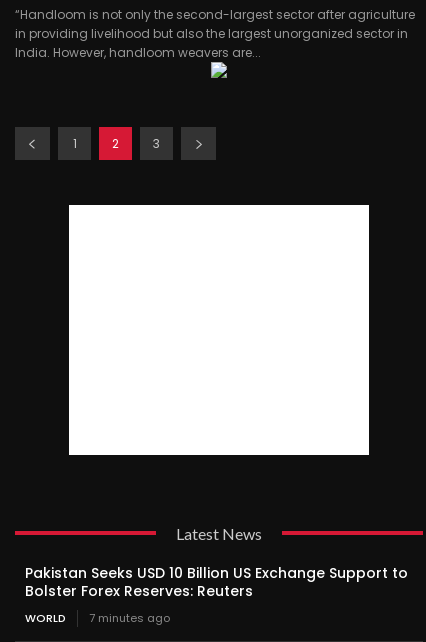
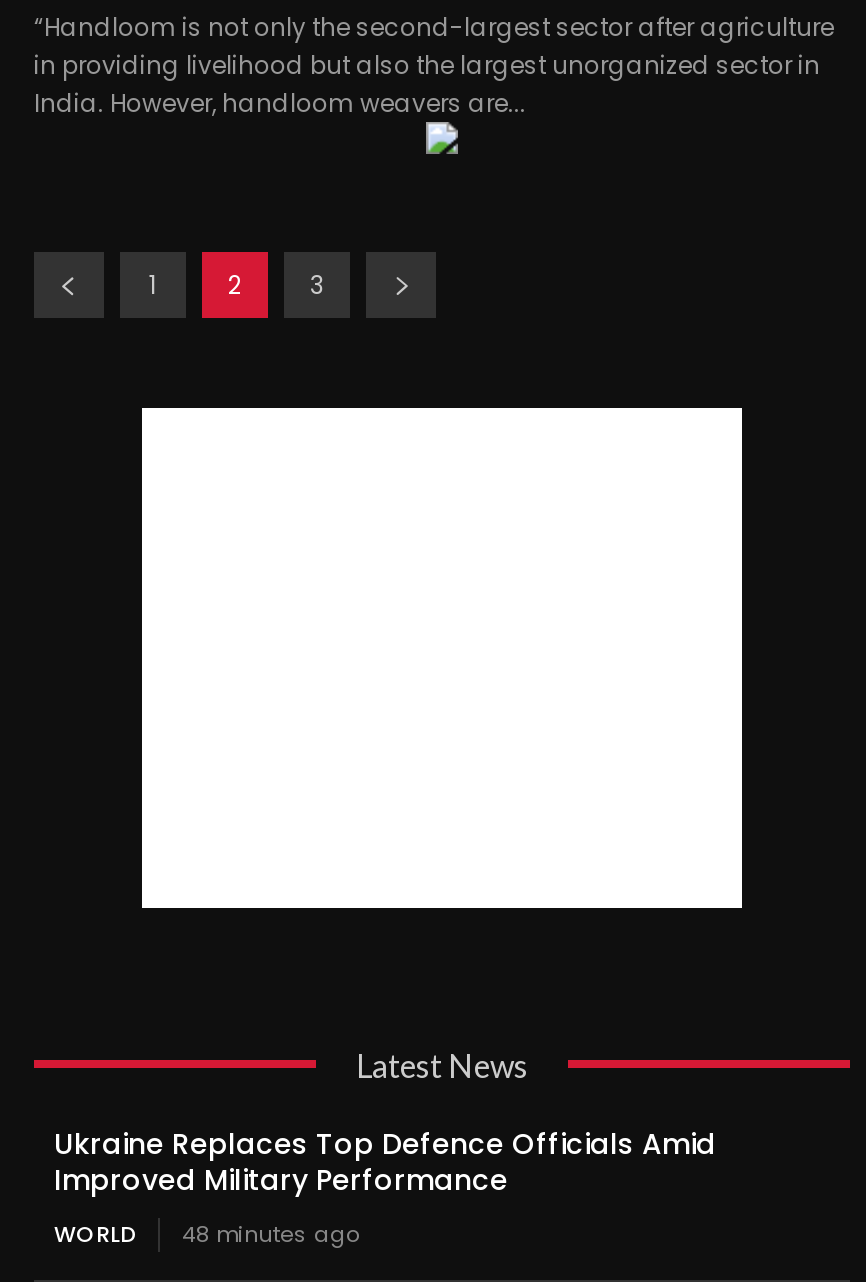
[25,563,408,601] Pakistan Seeks USD 10 Billion US Exchange Support to | Bolster Forex Reserves: Reuters -> [54,1123,716,1199] Ukraine Replaces Top Defence Officials Amid | Improved Military Performance
[25,610,170,626] WORLD 7 minutes ago -> [54,1217,360,1249] WORLD 48 minutes ago

